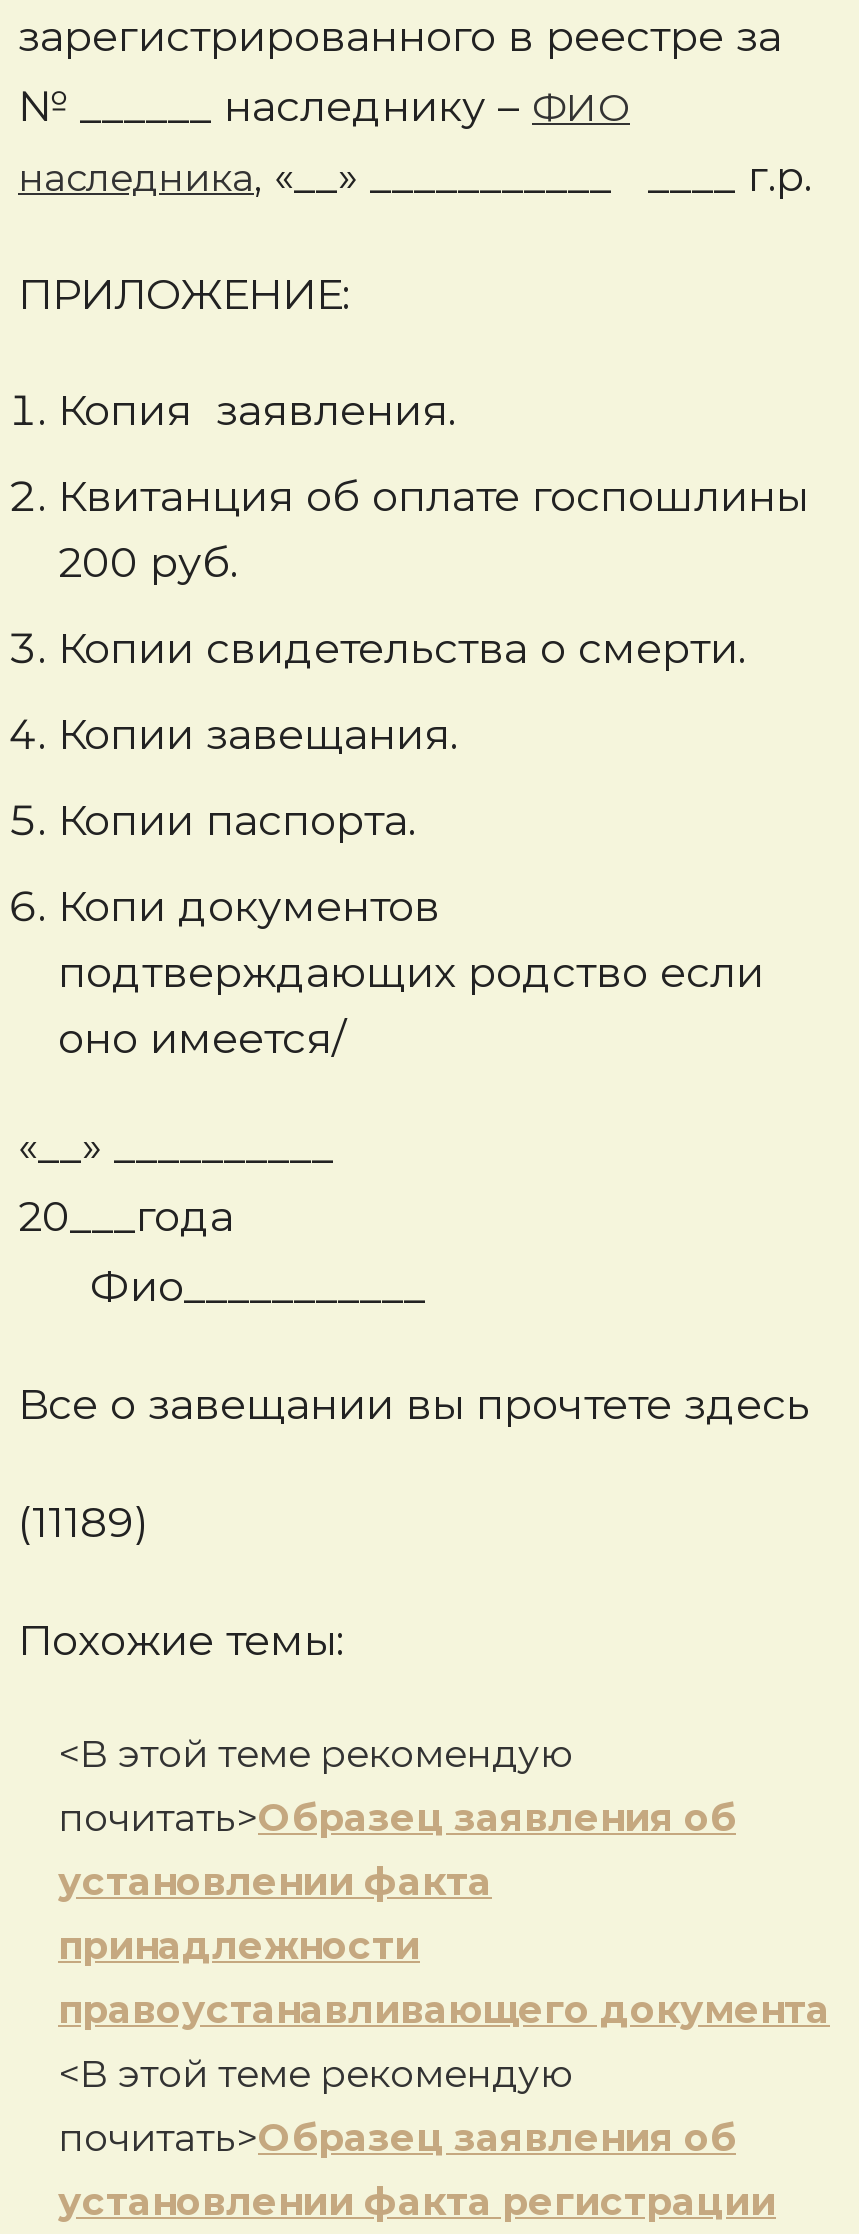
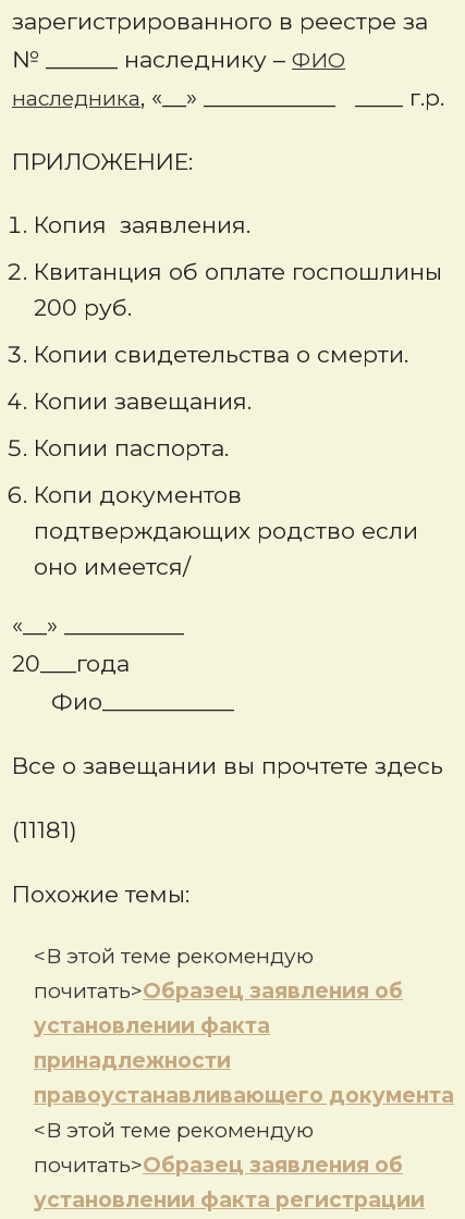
[18,1497,148,1547] (11189) -> [12,816,77,844] (11181)

